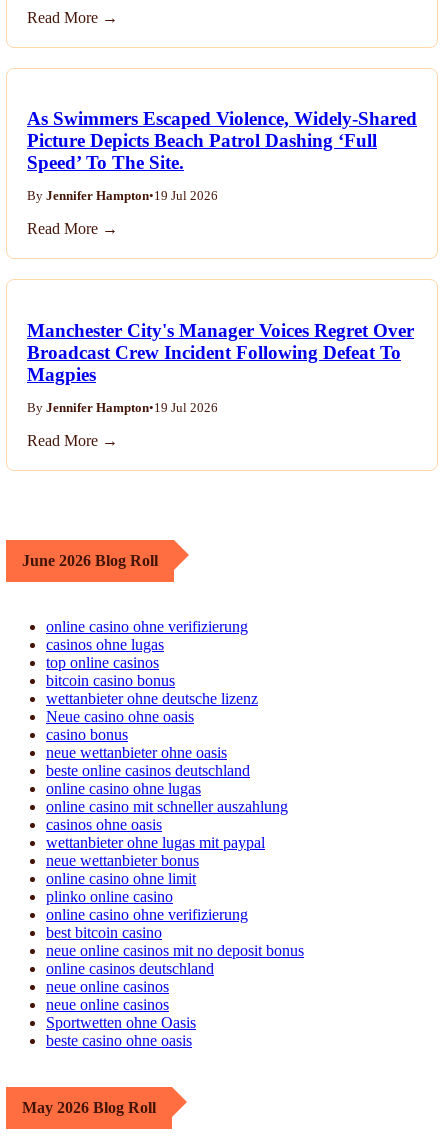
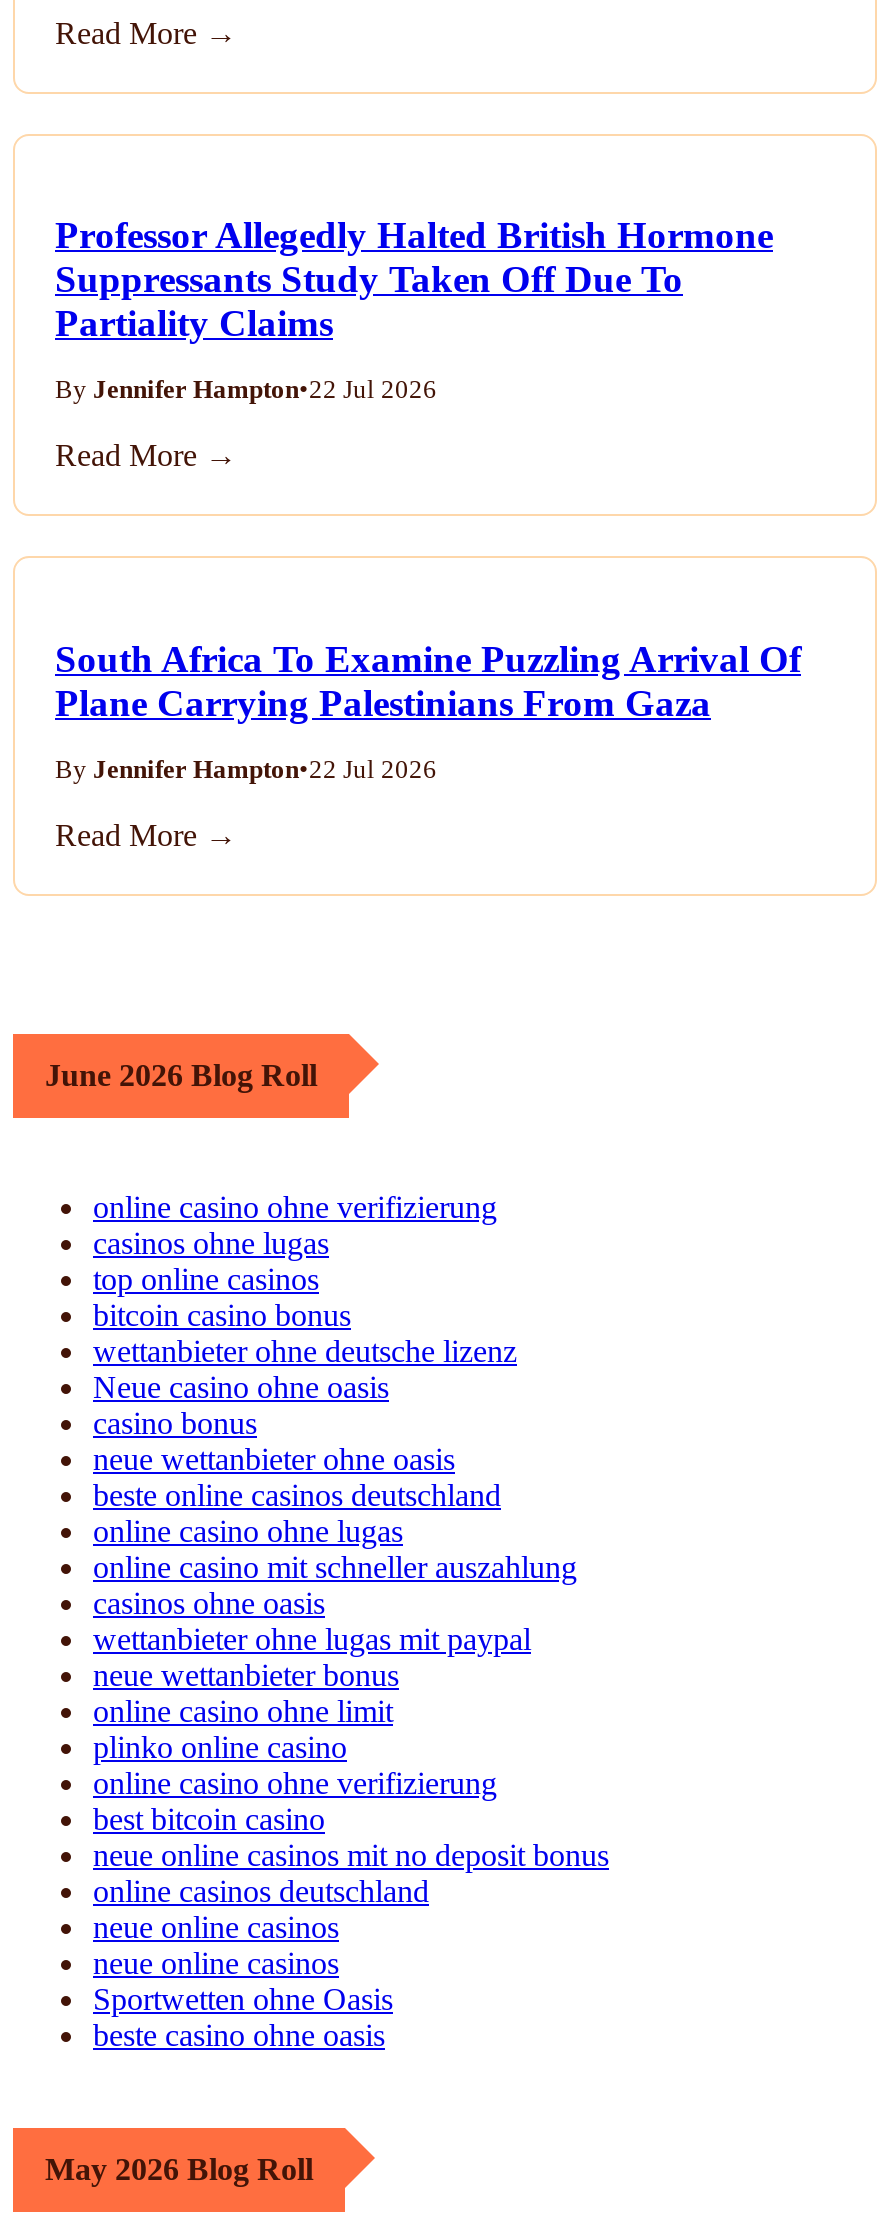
[27,108,417,173] As Swimmers Escaped Violence, Widely-Shared | Picture Depicts Beach Patrol Dashing ‘Full | Speed’ To The Site. -> [55,215,773,345] Professor Allegedly Halted British Hormone | Suppressants Study Taken Off Due To | Partiality Claims
[27,189,218,203] By Jennifer Hampton•19 Jul 2026 -> [55,377,437,405] By Jennifer Hampton•22 Jul 2026
[27,320,414,385] Manchester City's Manager Voices Regret Over | Broadcast Crew Incident Following Defeat To | Magpies -> [55,637,801,723] South Africa To Examine Puzzling Arrival Of | Plane Carrying Palestinians From Gaza
[27,401,218,415] By Jennifer Hampton•19 Jul 2026 -> [55,755,437,783] By Jennifer Hampton•22 Jul 2026

